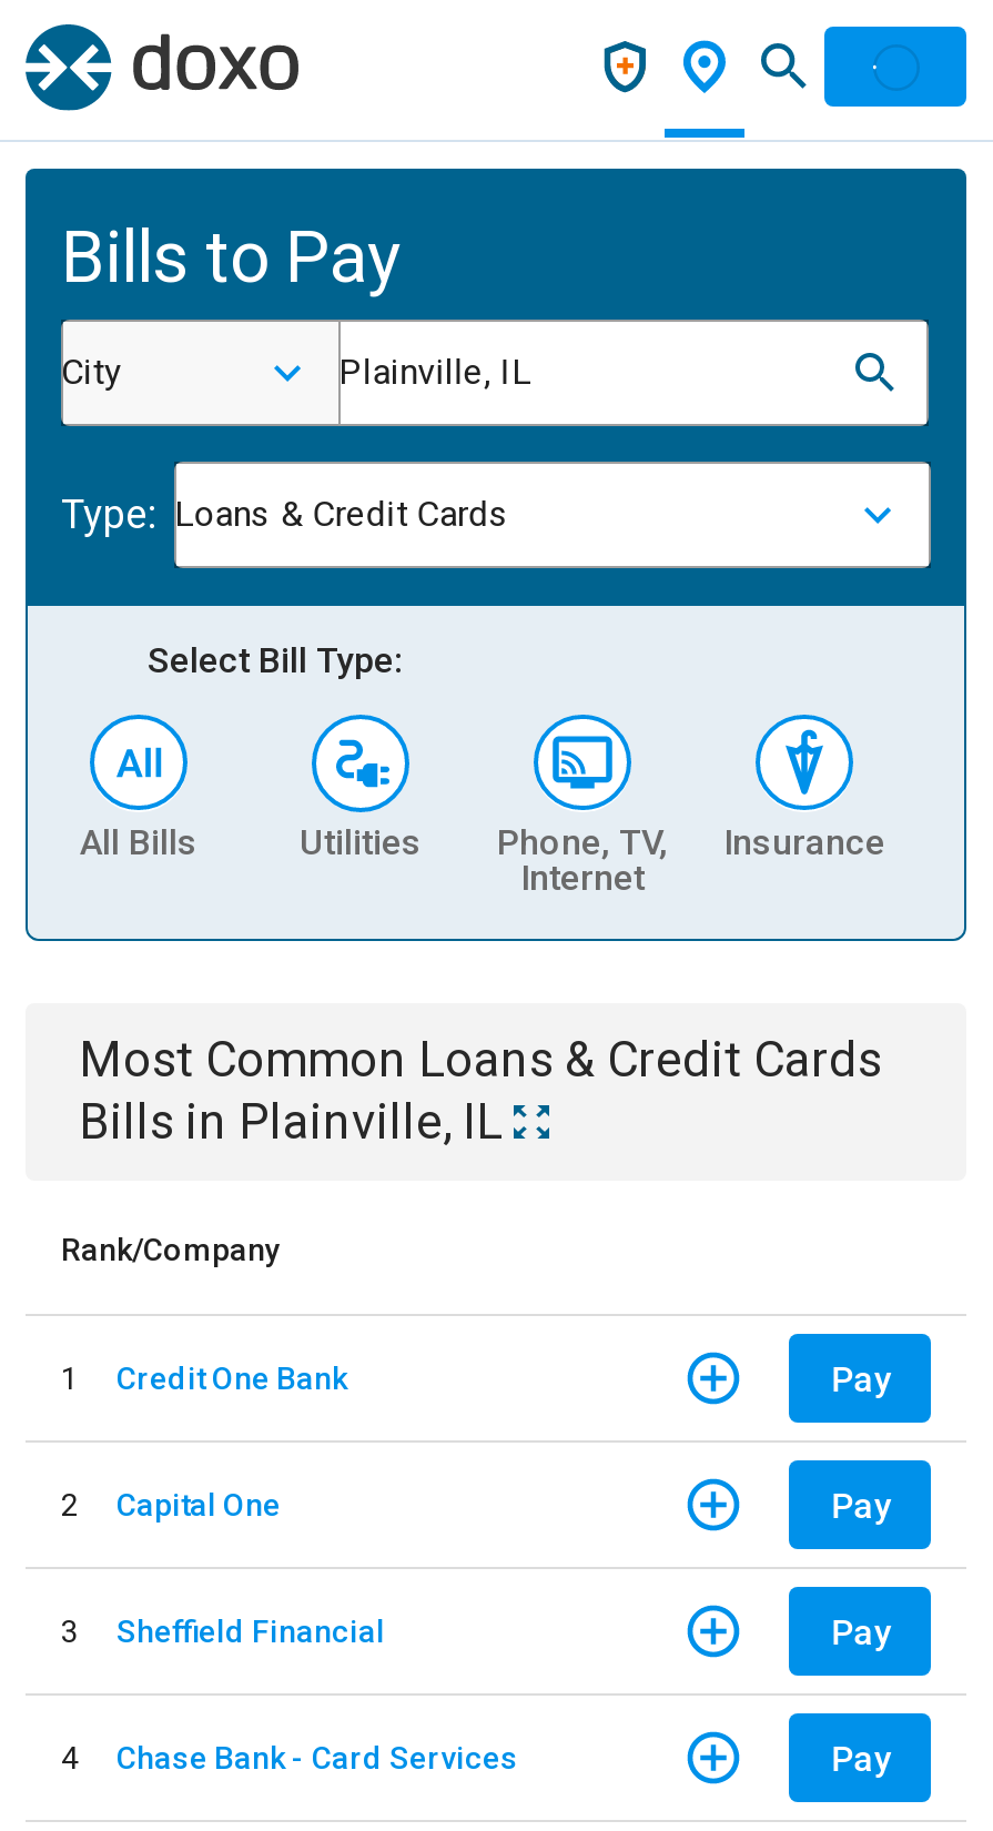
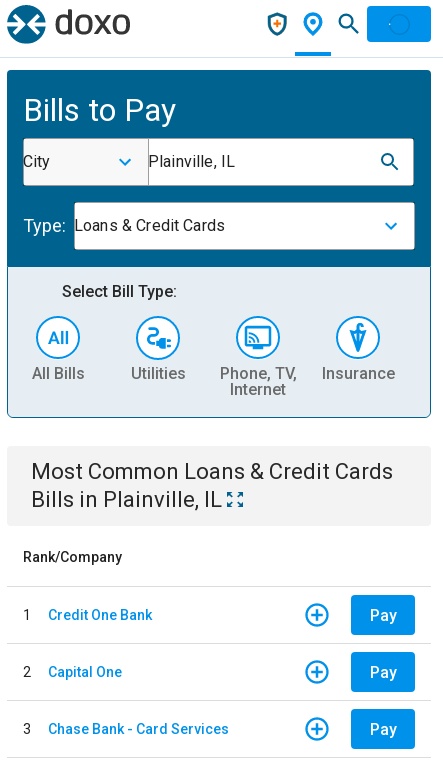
[61,1610,891,1774] Sheffield Financial | Pay | 4 -> none

